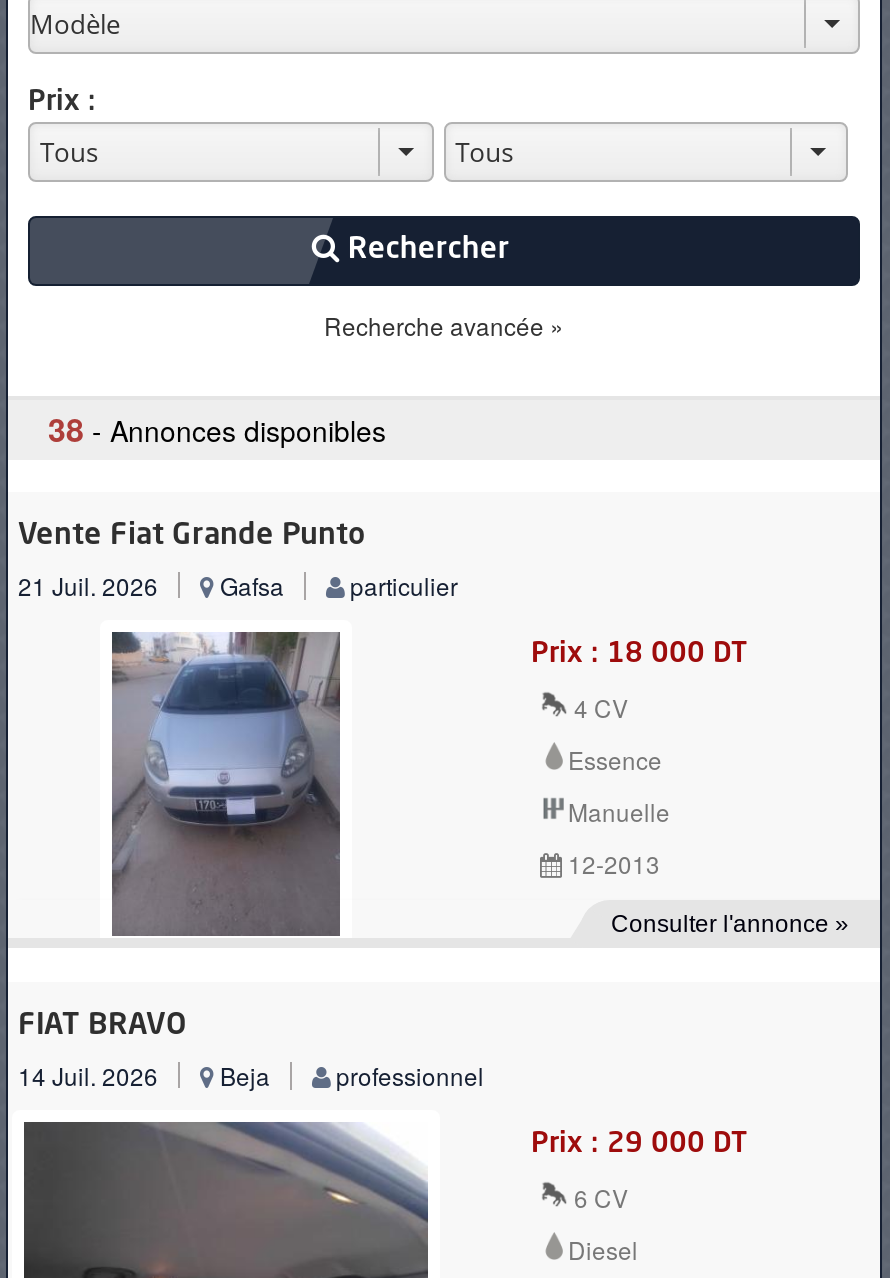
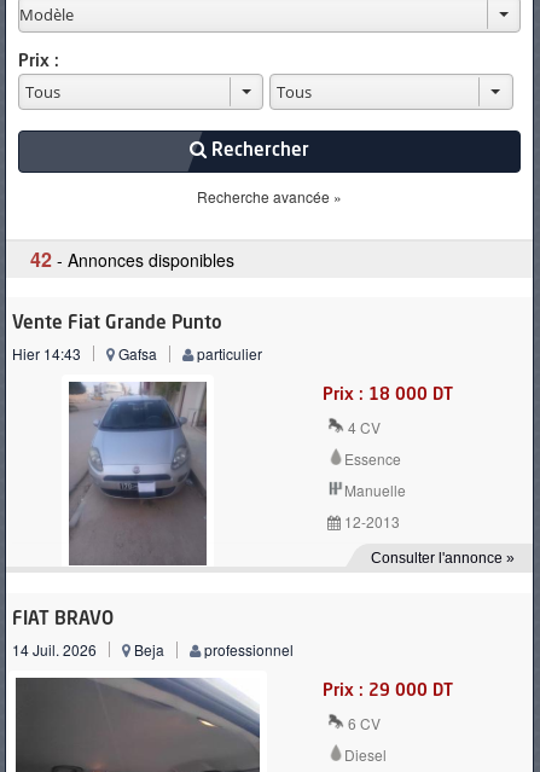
[48,406,386,452] 38 - Annonces disponibles -> [30,245,234,273] 42 - Annonces disponibles
[18,568,458,602] 21 Juil. 2026 Gafsa particulier -> [12,343,262,364] Hier 14:43 Gafsa particulier

